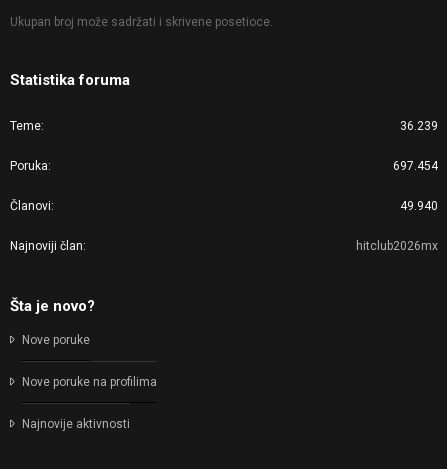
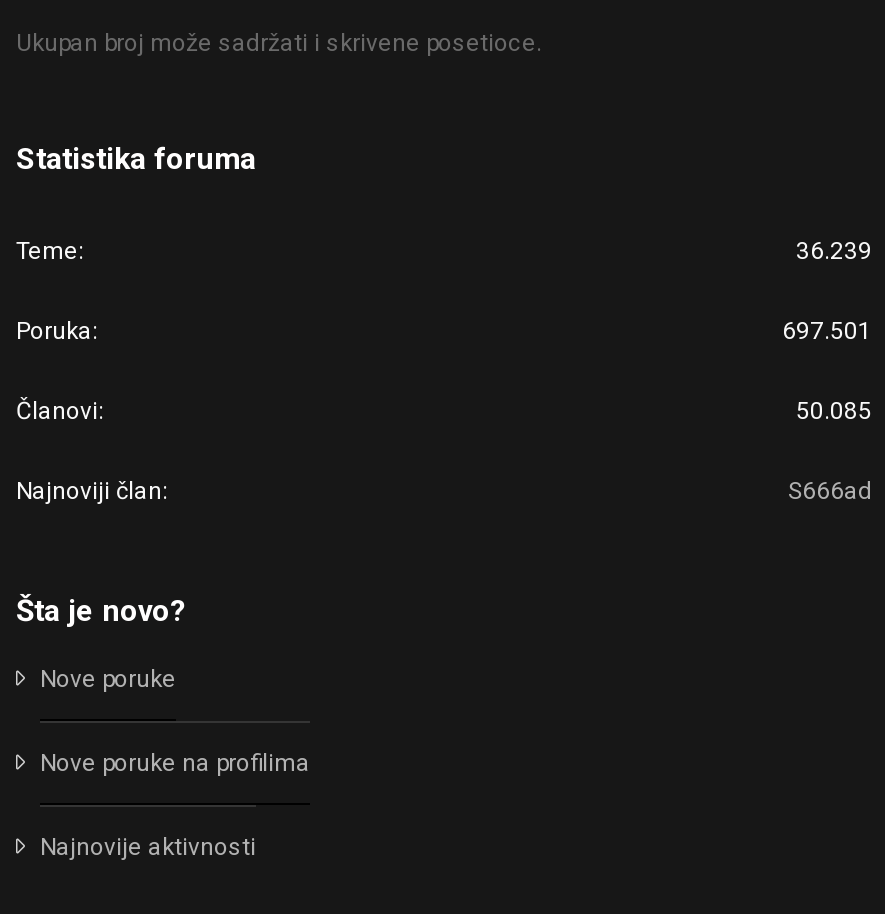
[393,159,438,173] 697.454 -> [782,317,872,345] 697.501
[400,199,438,213] 49.940 -> [796,397,872,425] 50.085
[356,239,438,253] hitclub2026mx -> [788,477,872,505] S666ad

